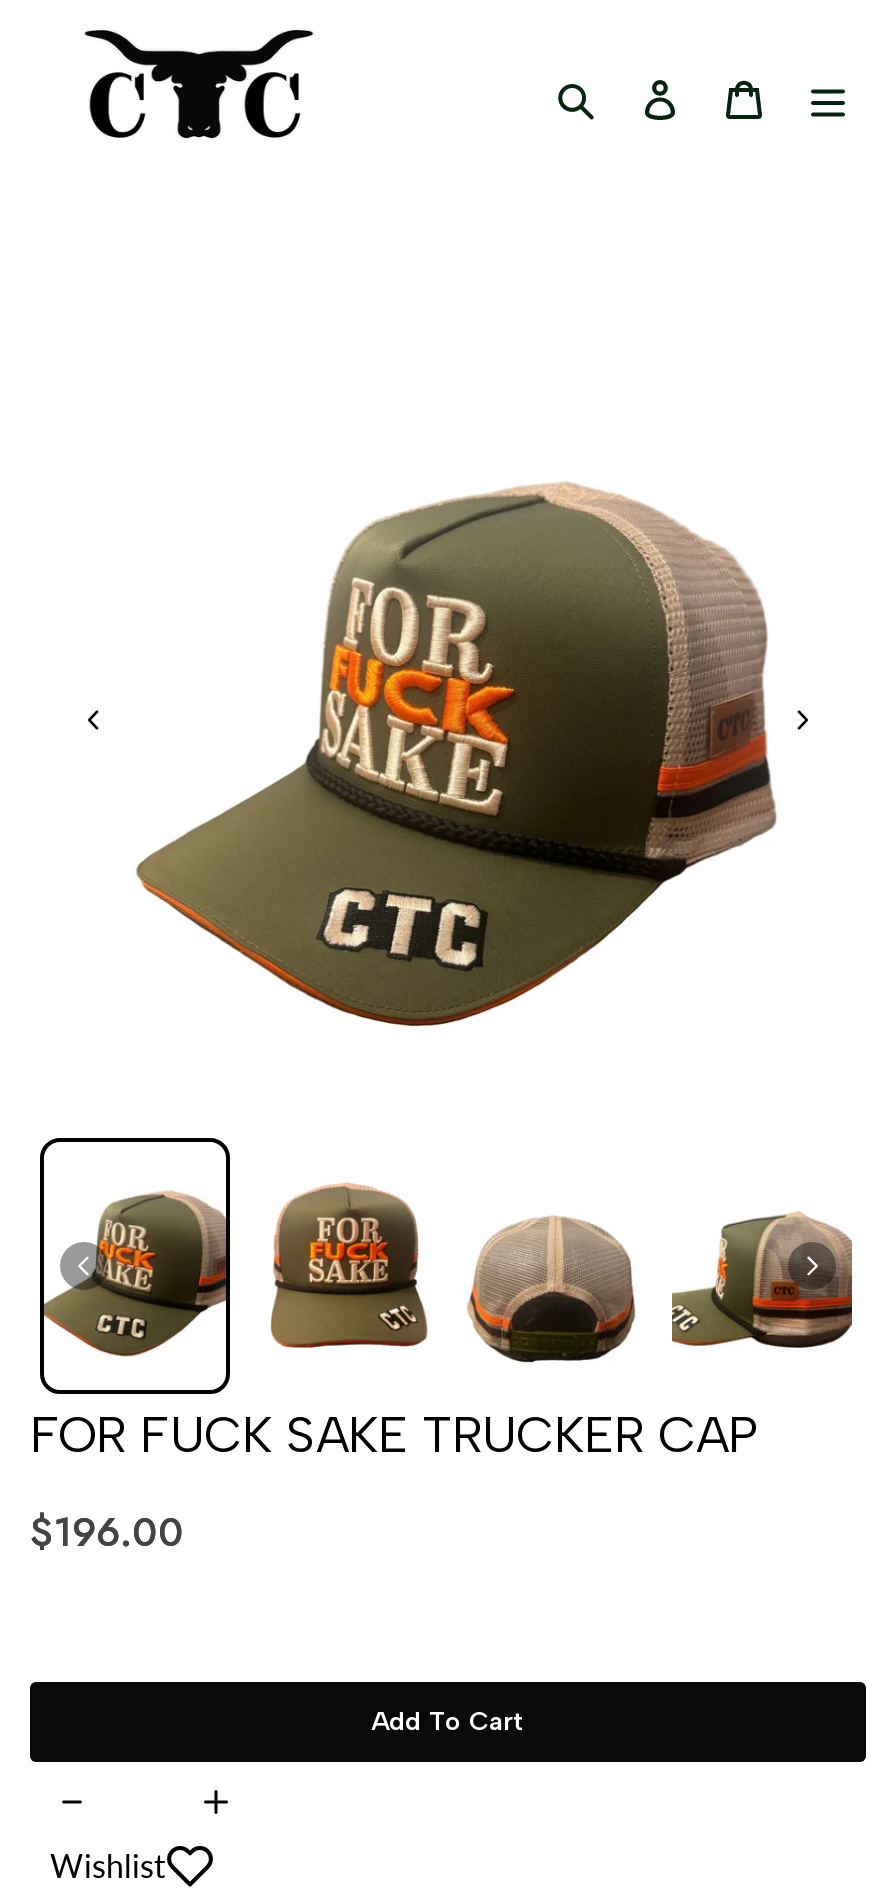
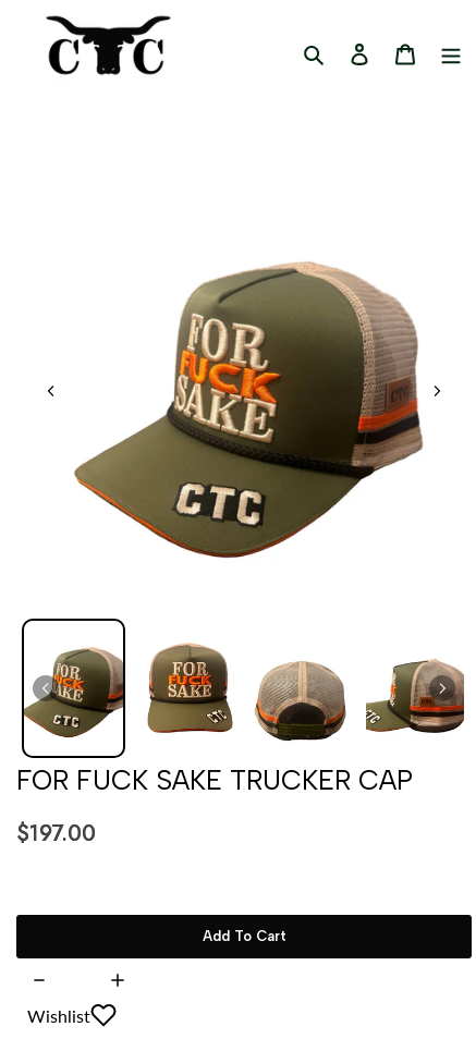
[30,1503,184,1561] $196.00 -> [16,818,96,850] $197.00

